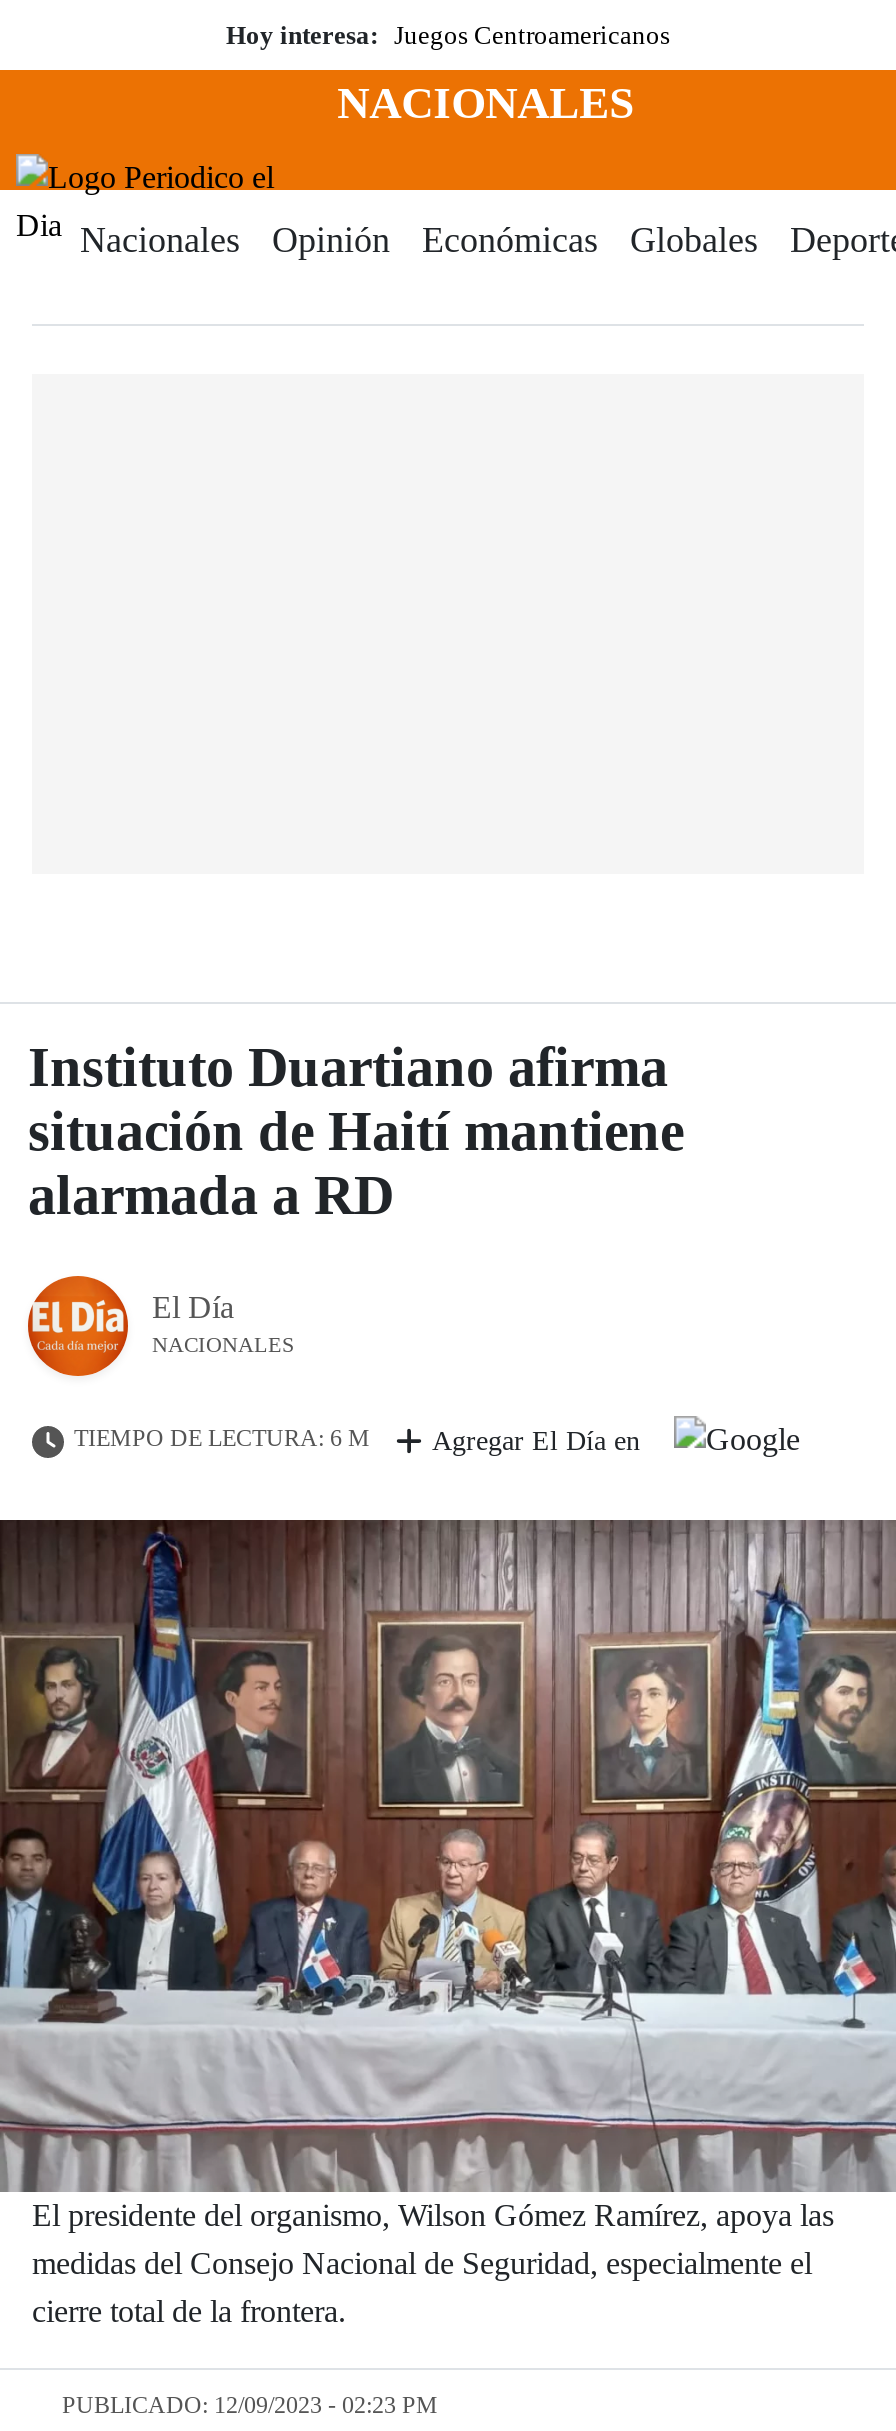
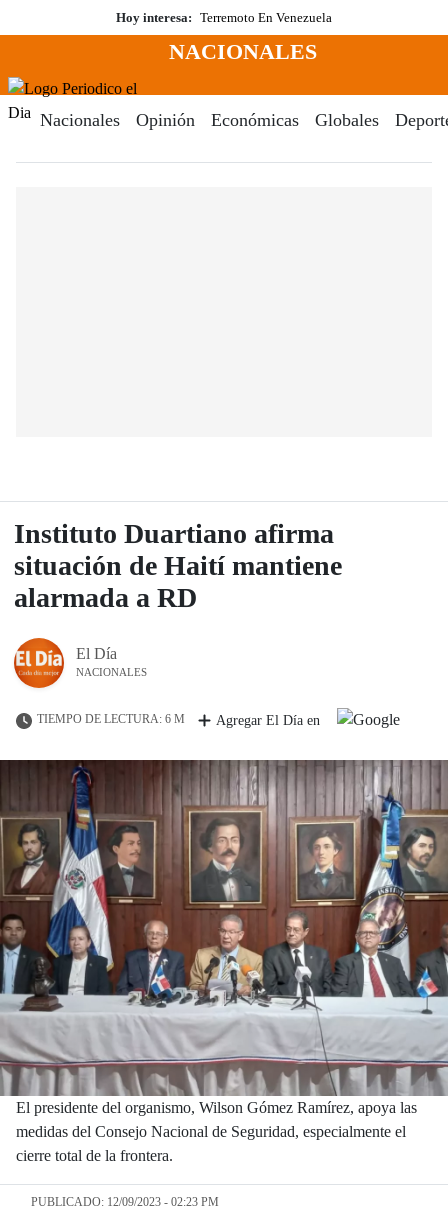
[226,20,670,50] Hoy interesa: Juegos Centroamericanos -> [116,10,332,25] Hoy interesa: Terremoto En Venezuela

